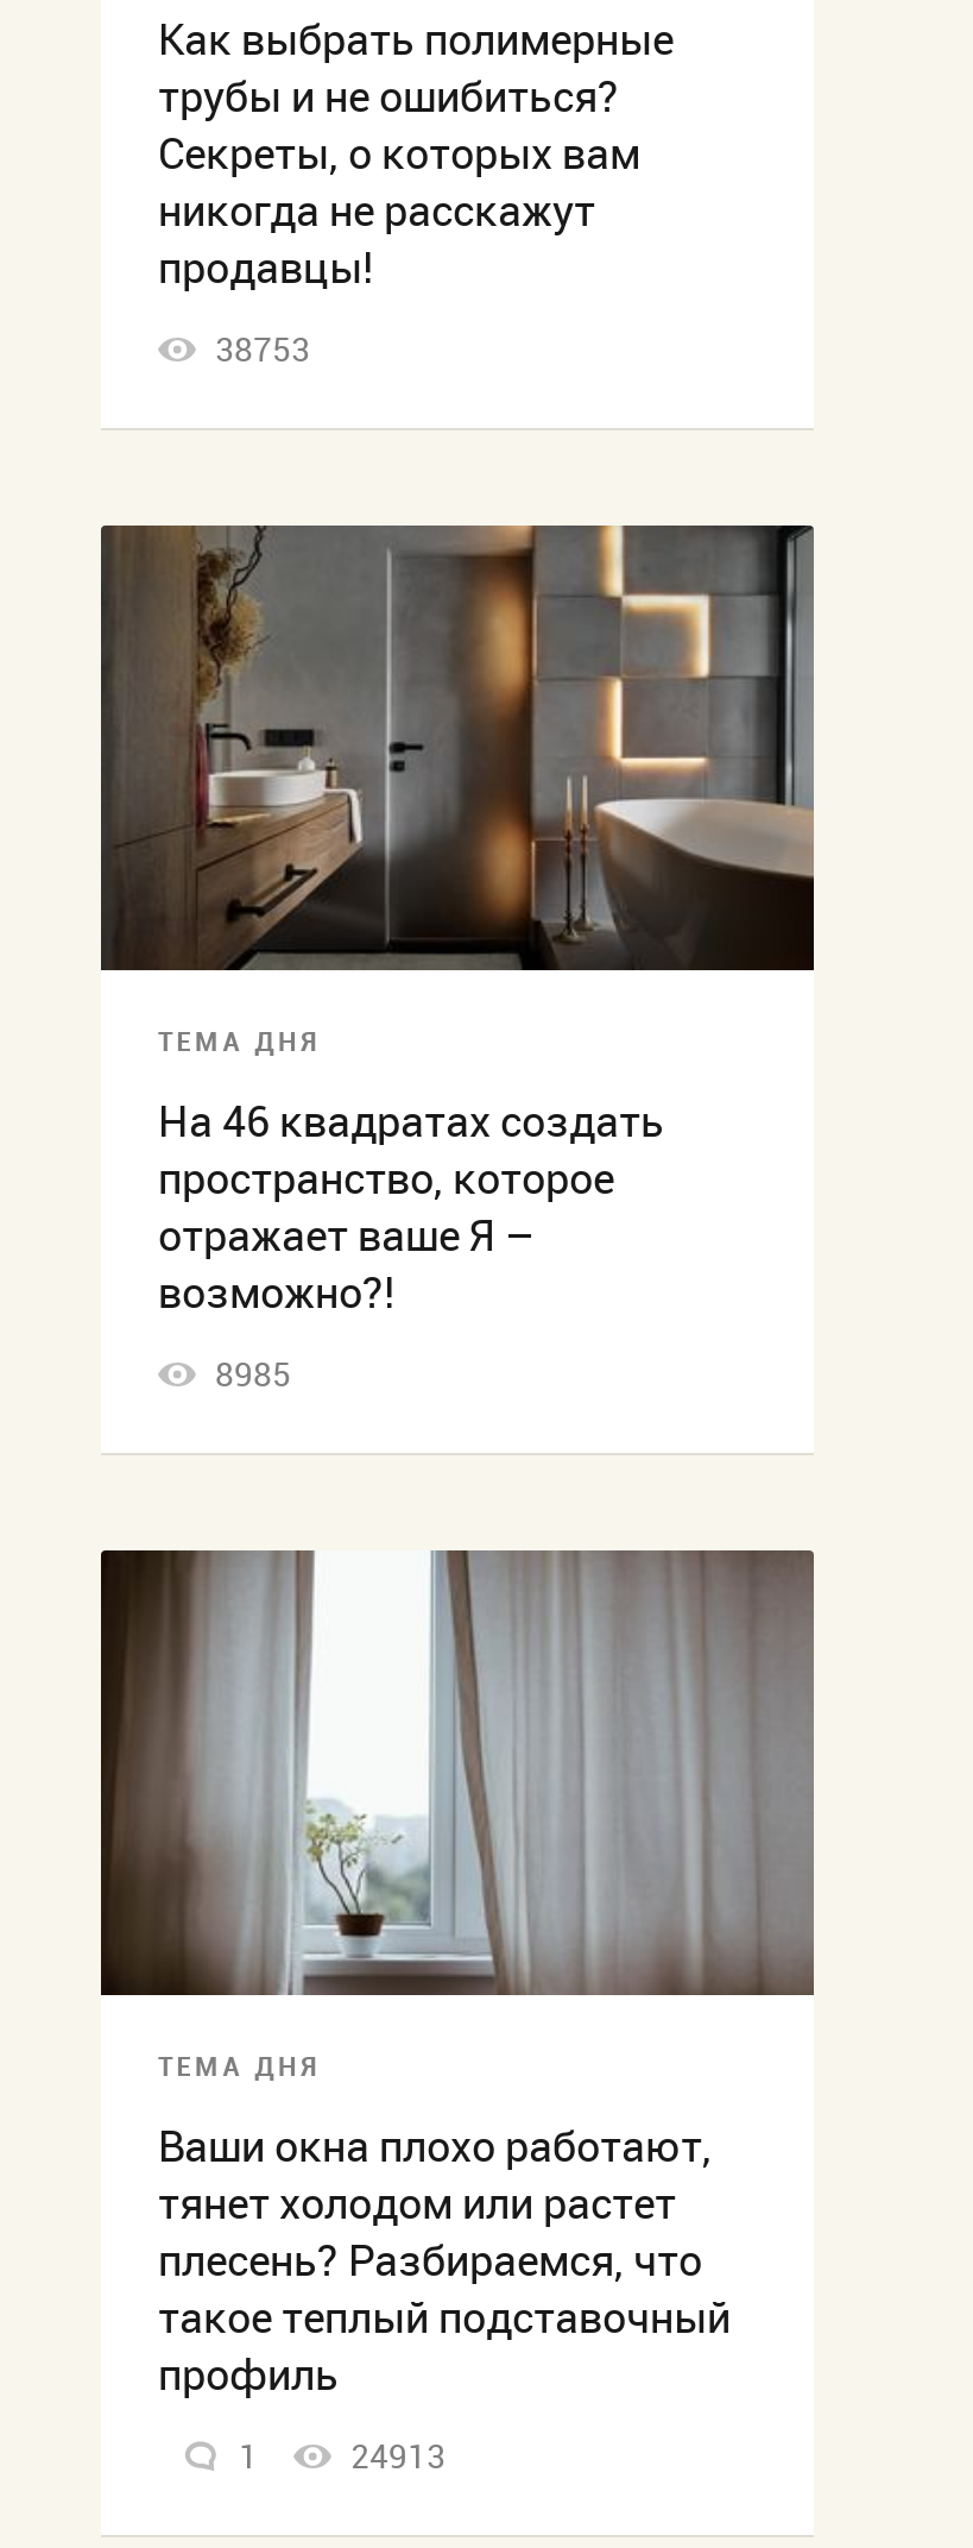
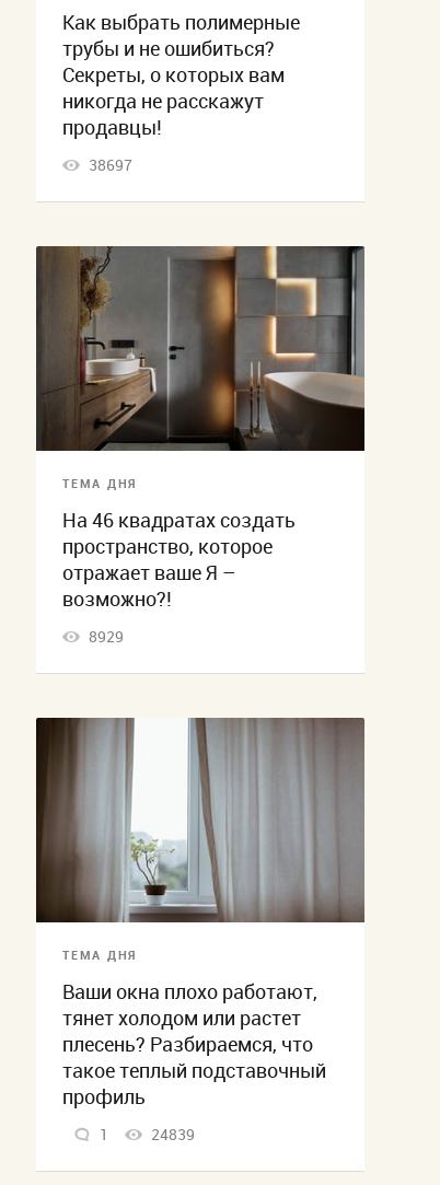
[215,331,310,369] 38753 -> [89,156,132,174] 38697
[215,1355,291,1393] 8985 -> [89,628,124,646] 8929
[350,2437,446,2475] 24913 -> [151,1126,195,1143] 24839

